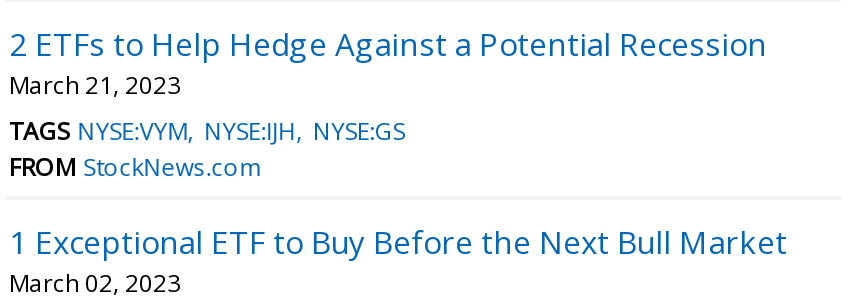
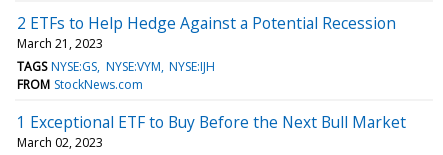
[9,114,405,148] TAGS NYSE:VYM NYSE:IJH NYSE:GS -> [17,58,215,75] TAGS NYSE:GS NYSE:VYM NYSE:IJH

